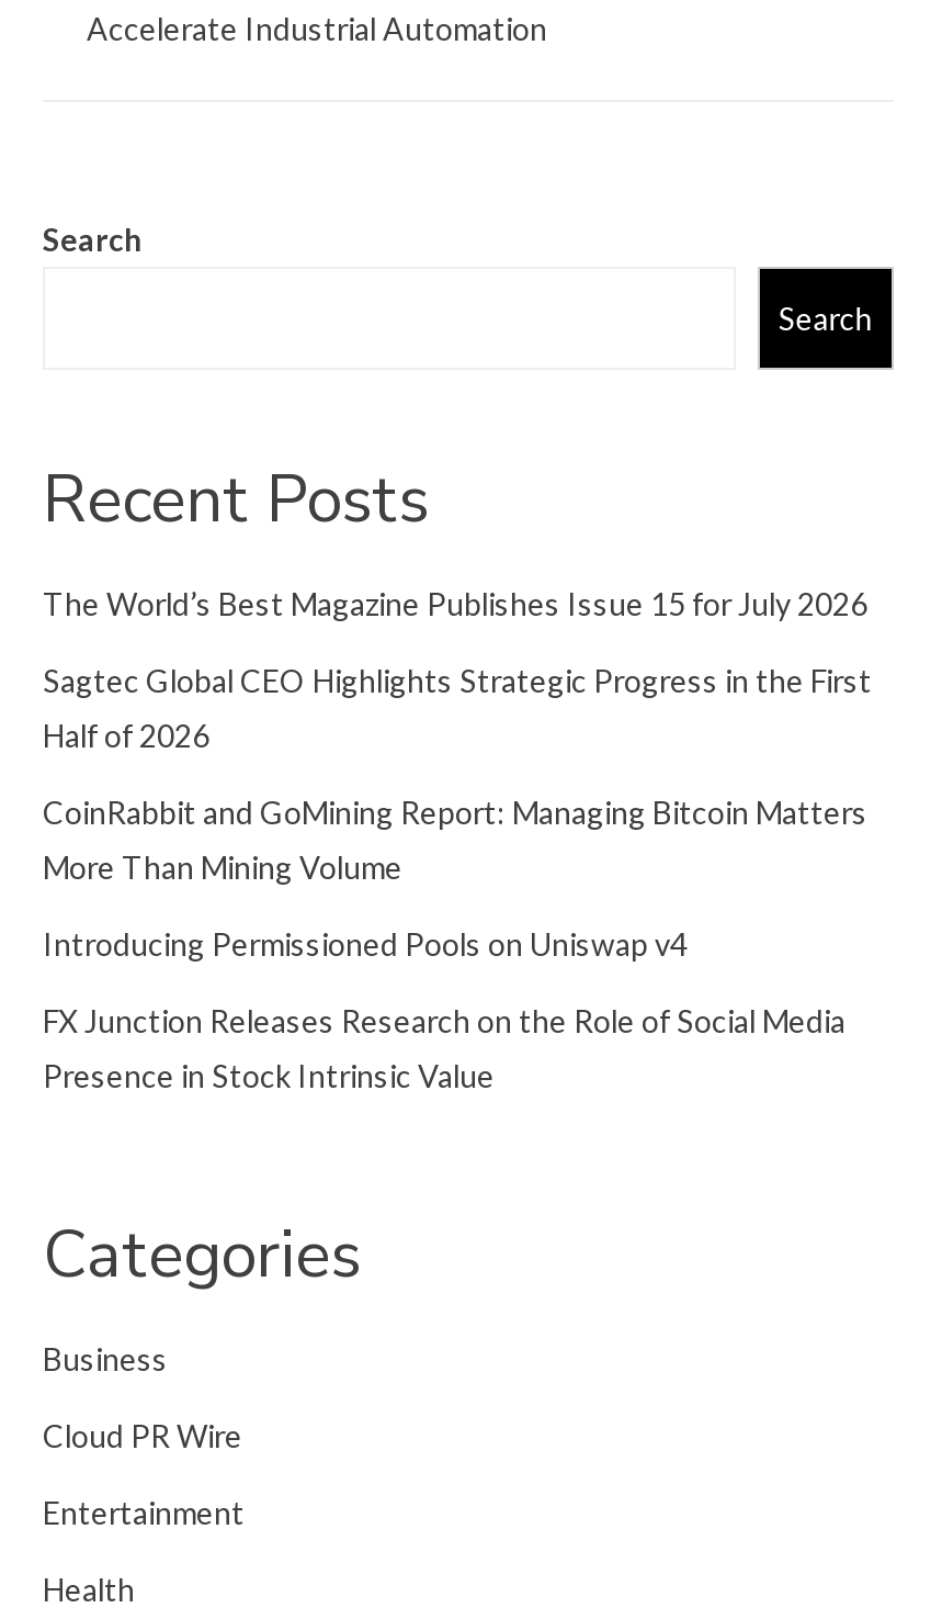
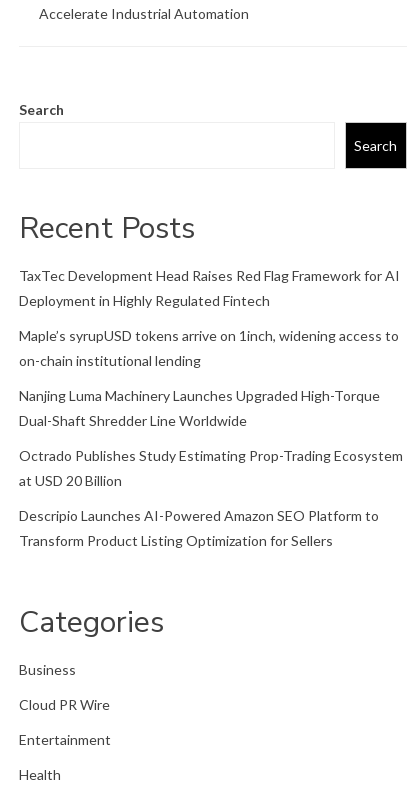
[43,586,872,1095] The World’s Best Magazine Publishes Issue 15 for July 2026 | Sagtec Global CEO Highlights Strategic Progress in the First | Half of 2026 | CoinRabbit and GoMining Report: Managing Bitcoin Matters | More Than Mining Volume | Introducing Permissioned Pools on Uniswap v4 | FX Junction Releases Research on the Role of Social Media | Presence in Stock Intrinsic Value -> [19,267,403,549] TaxTec Development Head Raises Red Flag Framework for AI | Deployment in Highly Regulated Fintech | Maple’s syrupUSD tokens arrive on 1inch, widening access to | on-chain institutional lending | Nanjing Luma Machinery Launches Upgraded High-Torque | Dual-Shaft Shredder Line Worldwide | Octrado Publishes Study Estimating Prop-Trading Ecosystem | at USD 20 Billion | Descripio Launches AI-Powered Amazon SEO Platform to | Transform Product Listing Optimization for Sellers

